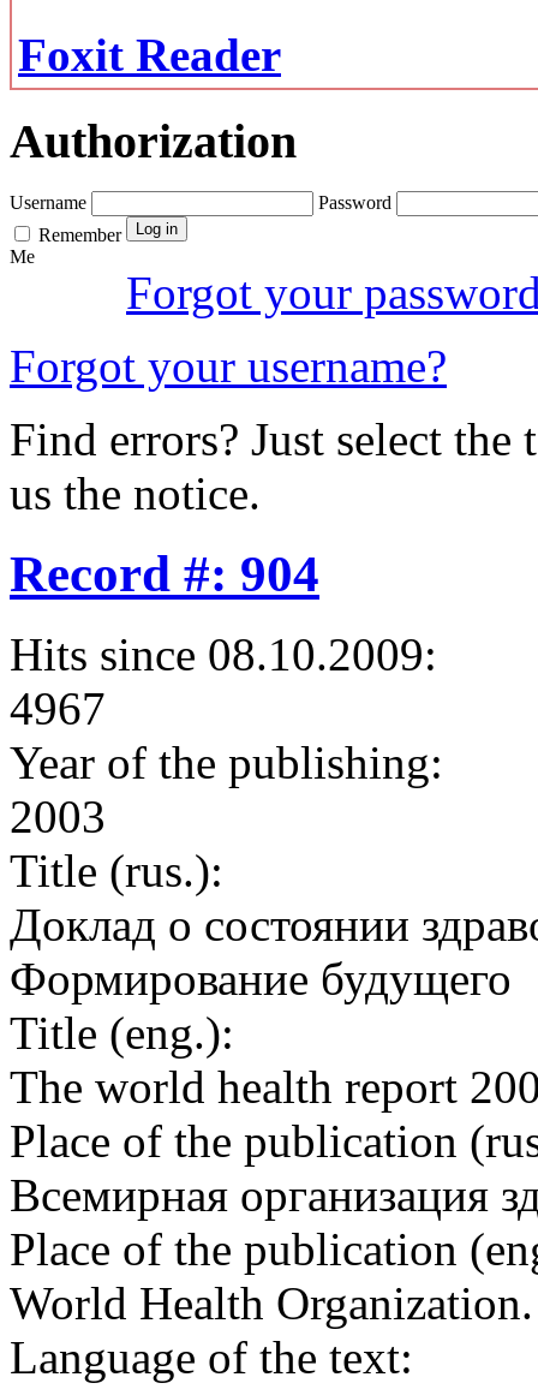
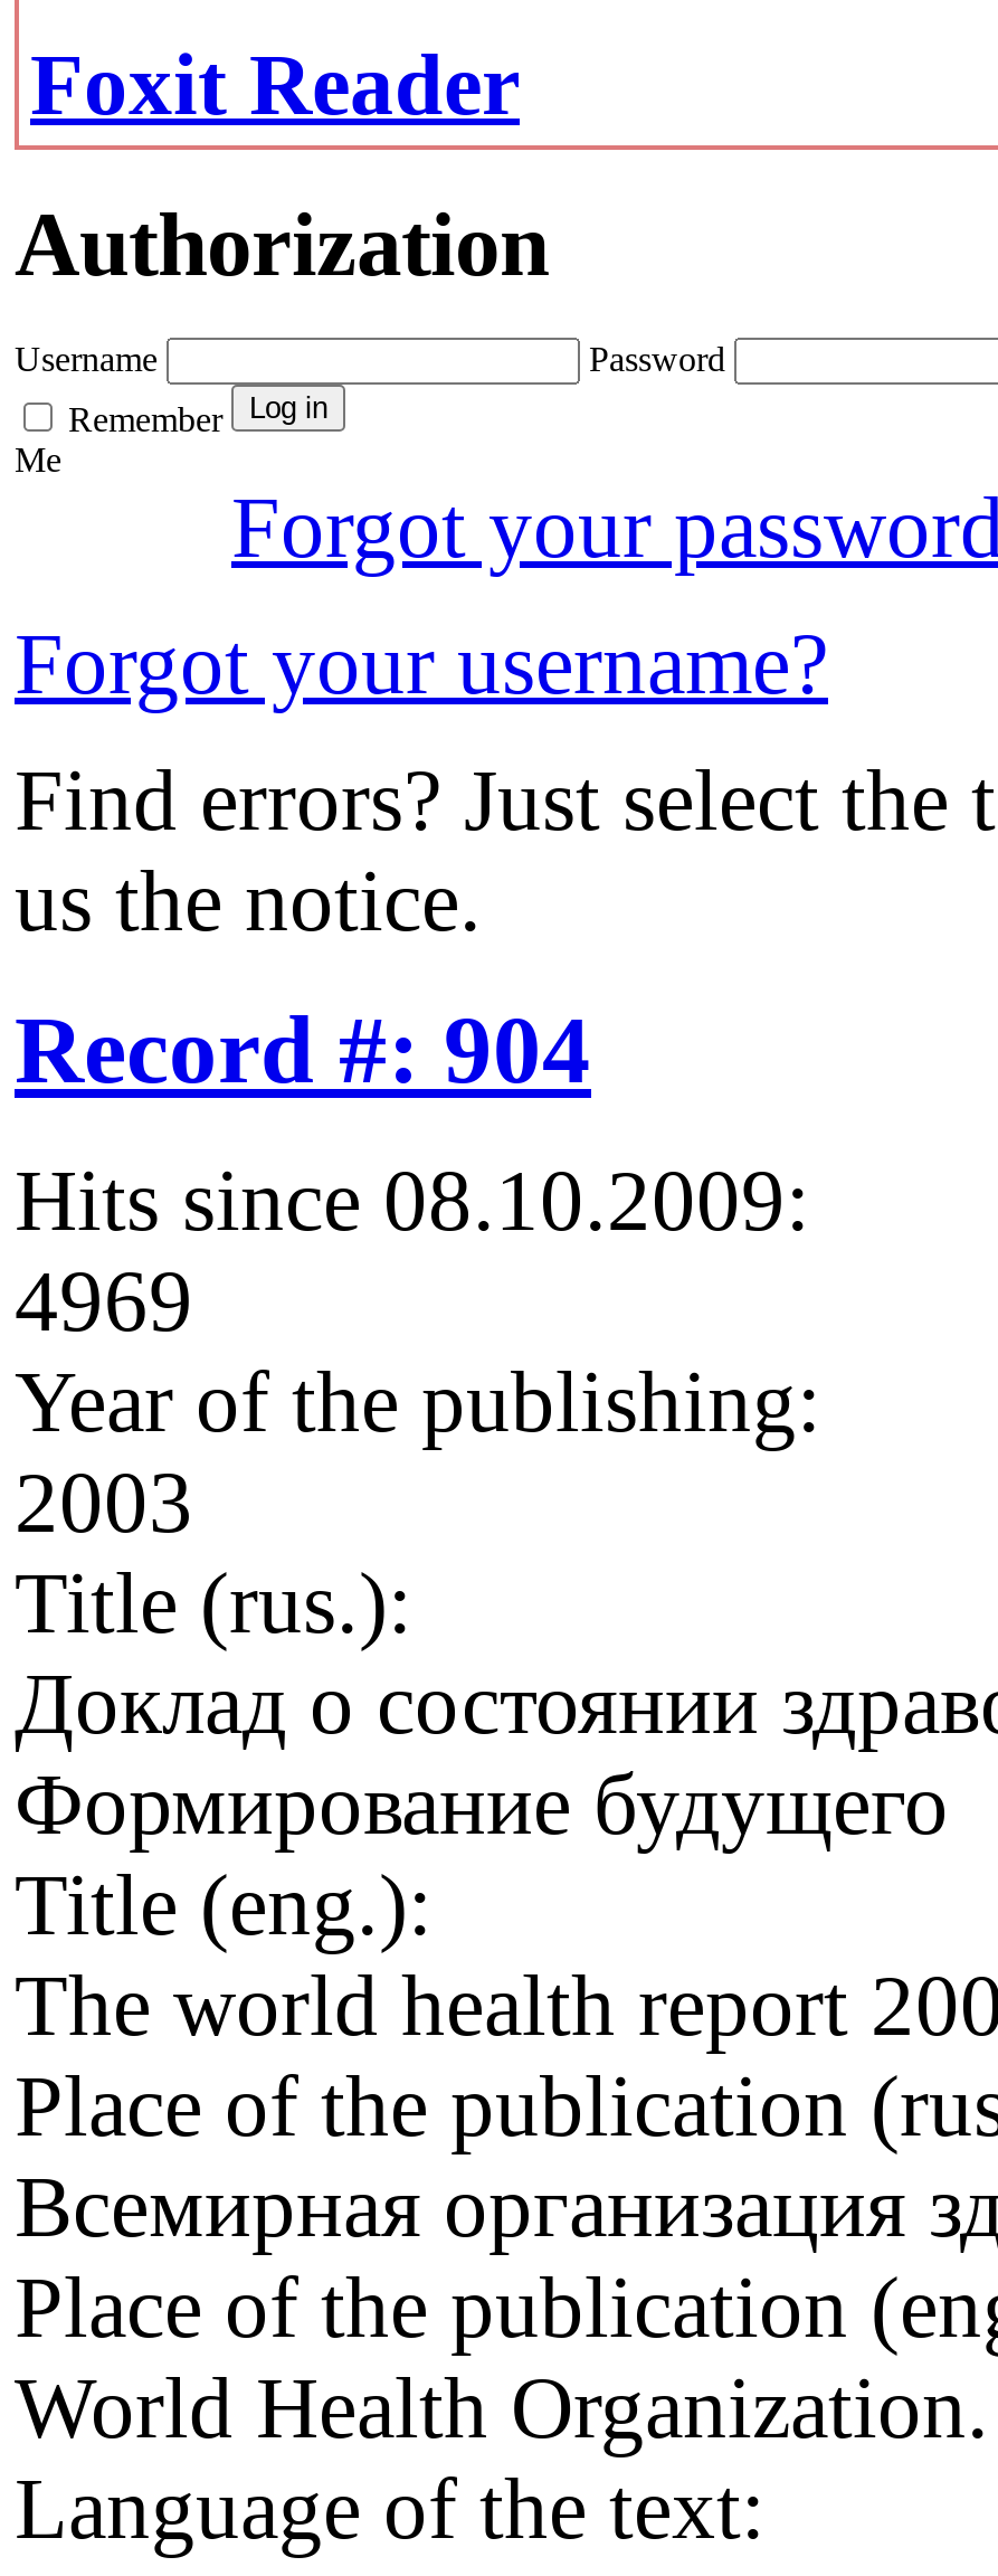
[10,683,106,734] 4967 -> [15,1252,193,1349] 4969

